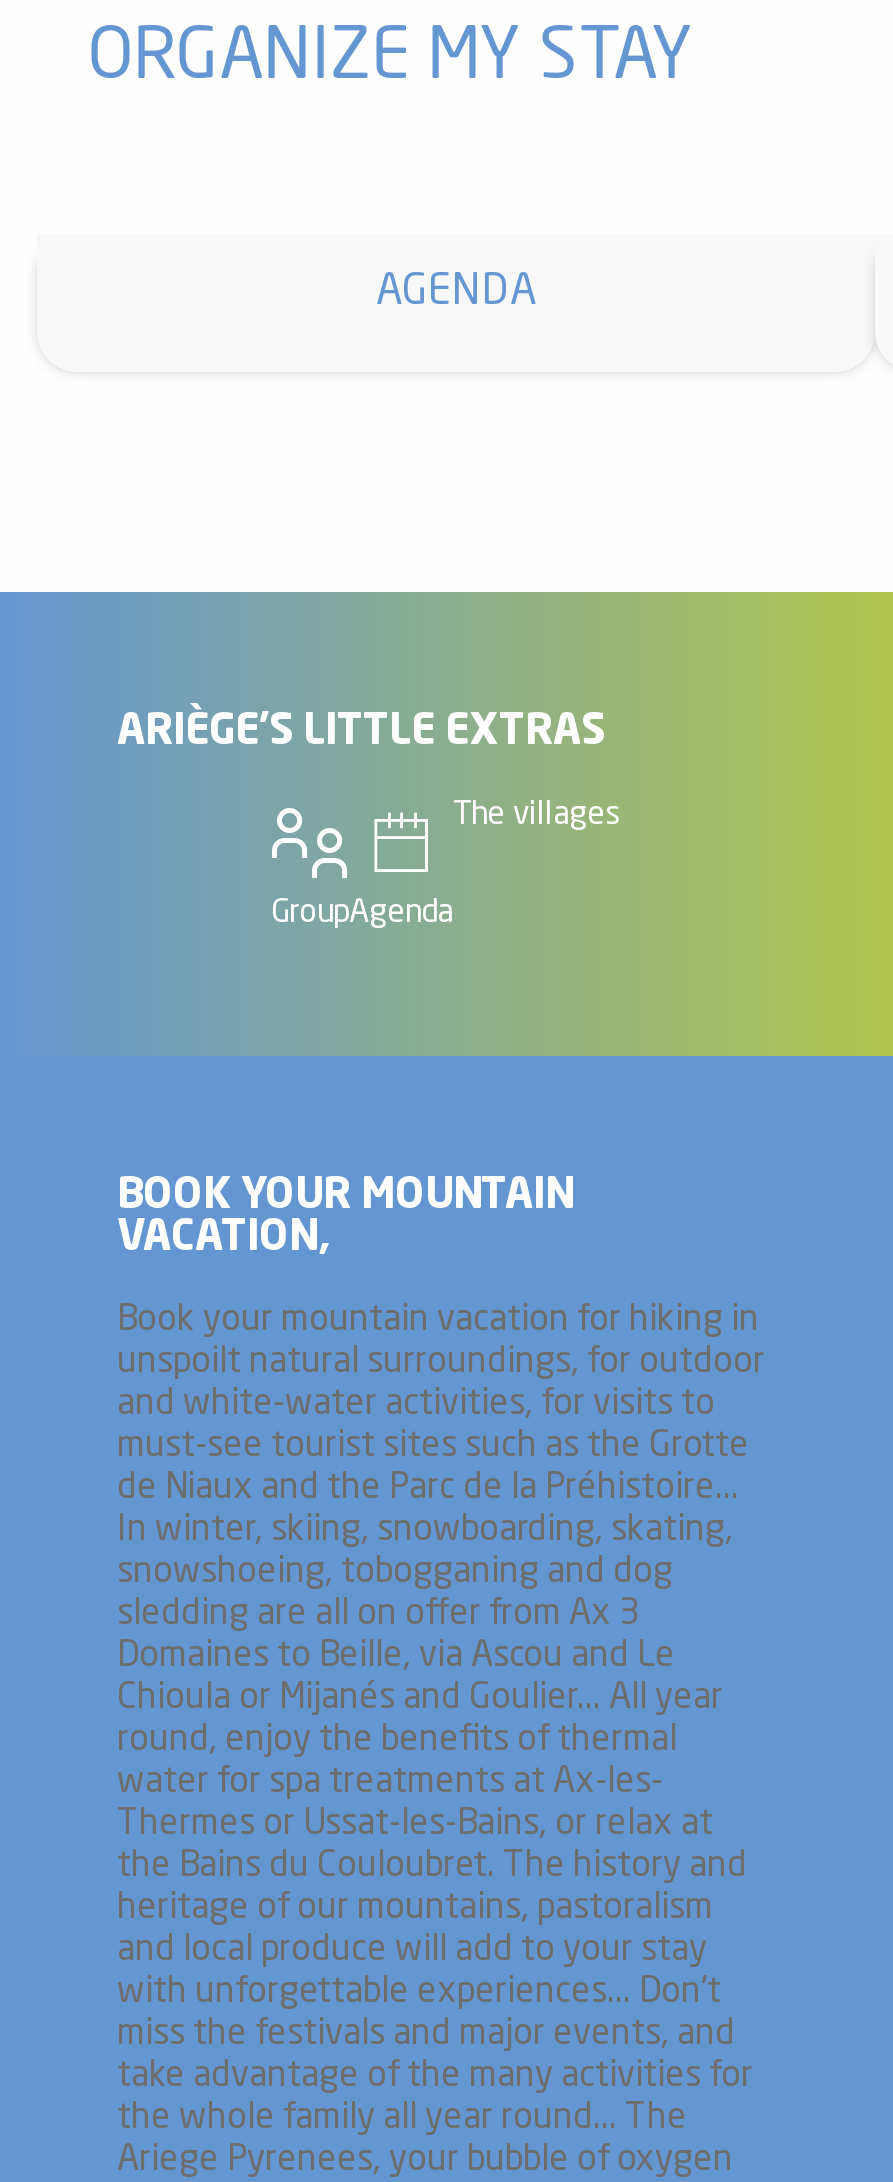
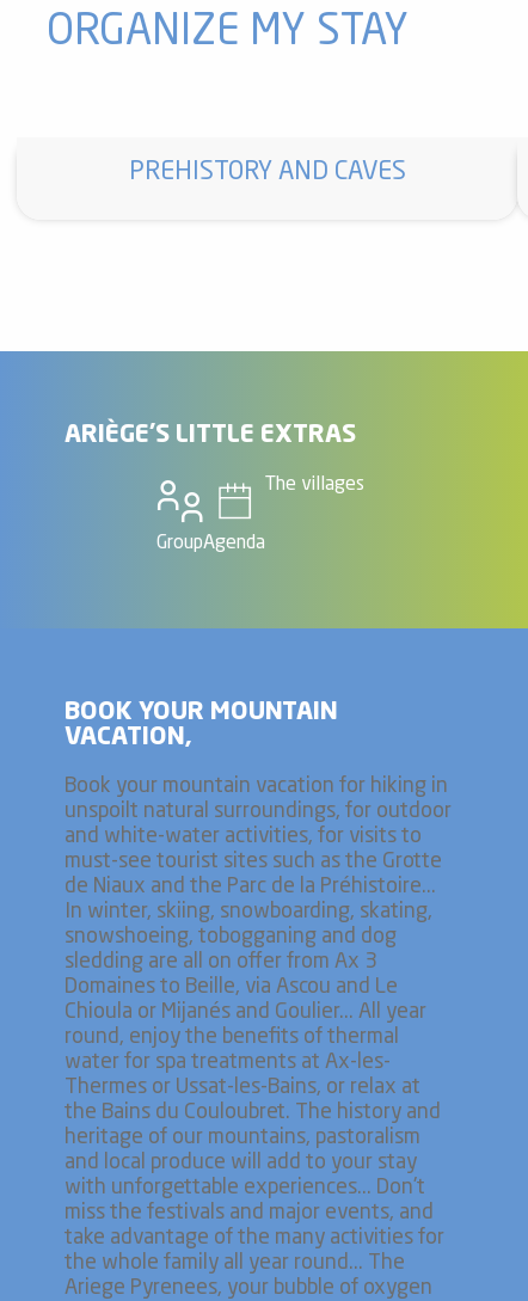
[376,272,536,314] AGENDA -> [128,160,406,185] PREHISTORY AND CAVES

